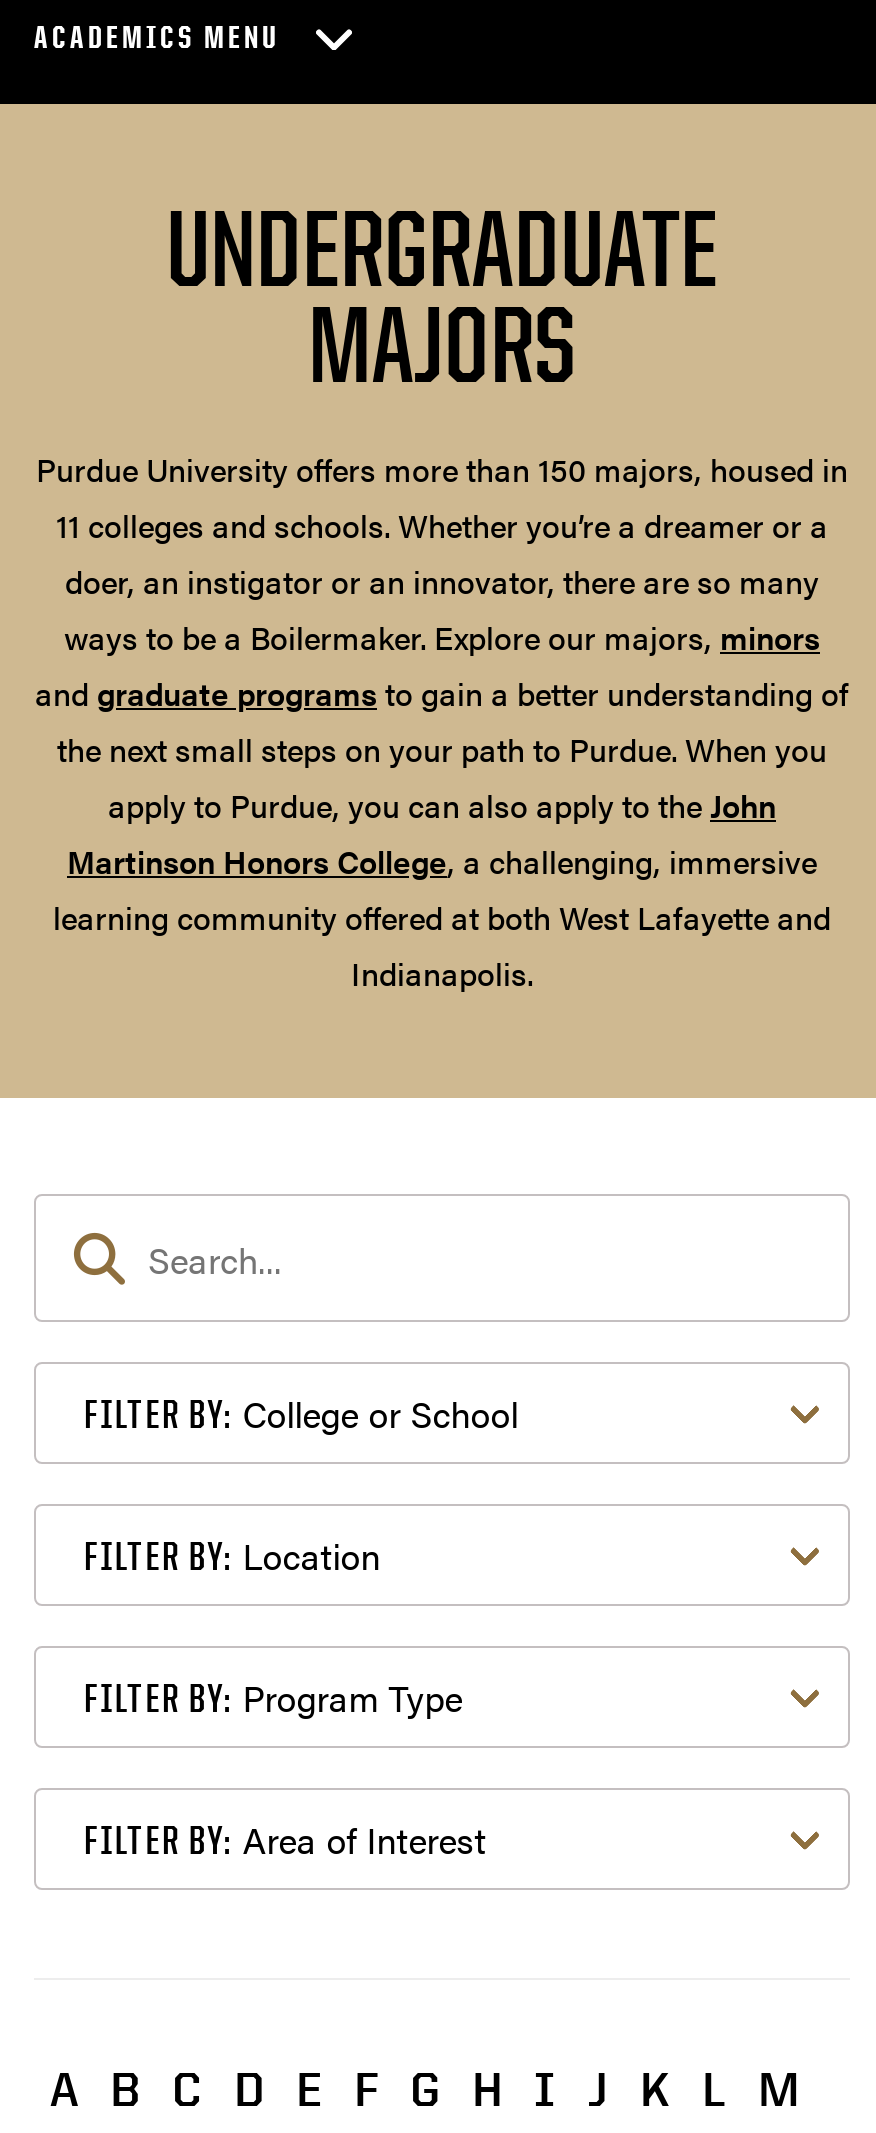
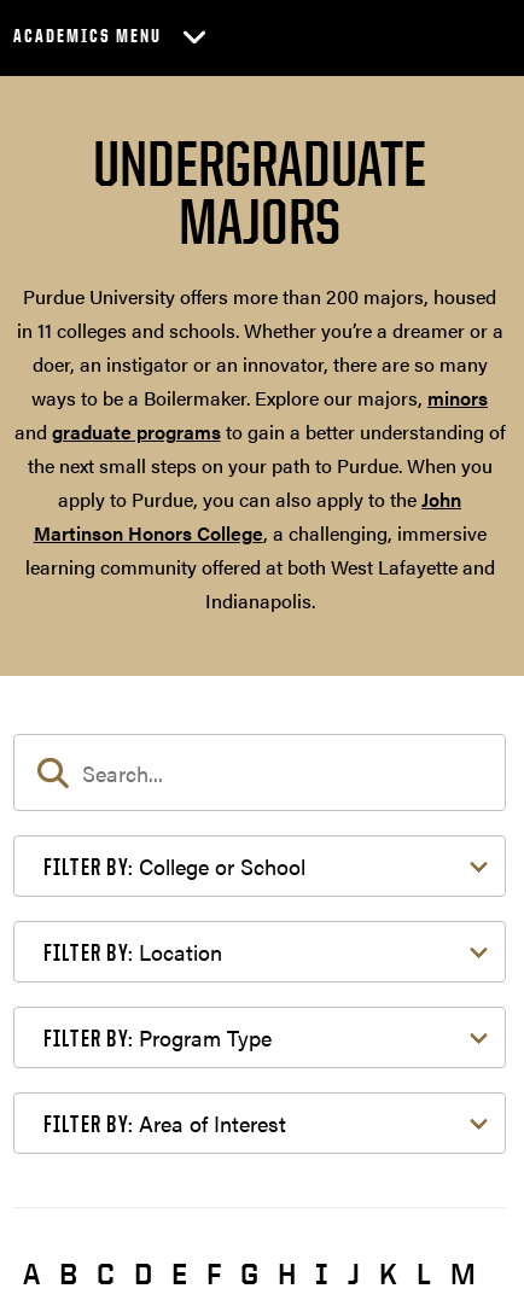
[36,446,848,548] Purdue University offers more than 150 majors, housed in | 11 colleges and schools. Whether you’re a dreamer or a -> [16,283,503,344] Purdue University offers more than 200 majors, housed | in 11 colleges and schools. Whether you’re a dreamer or a

